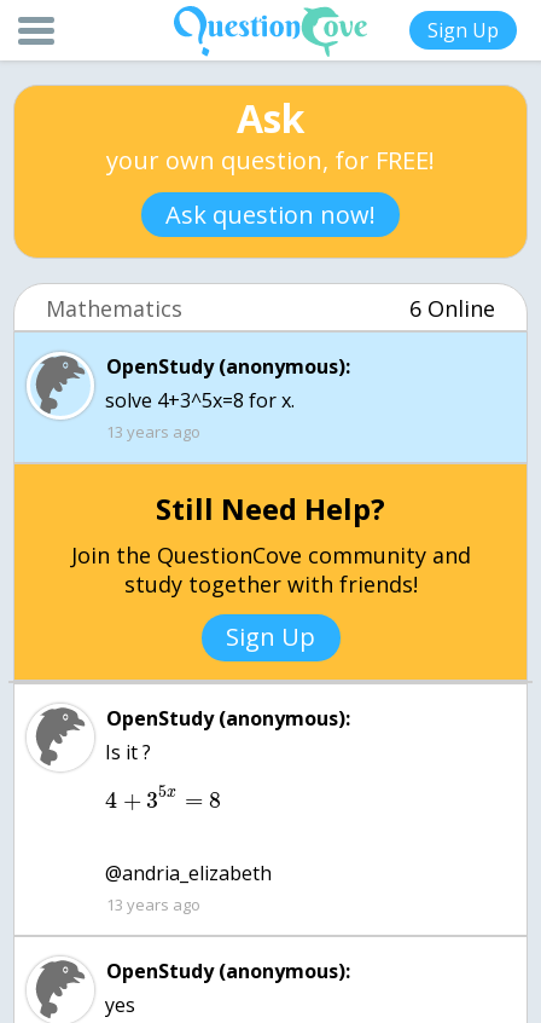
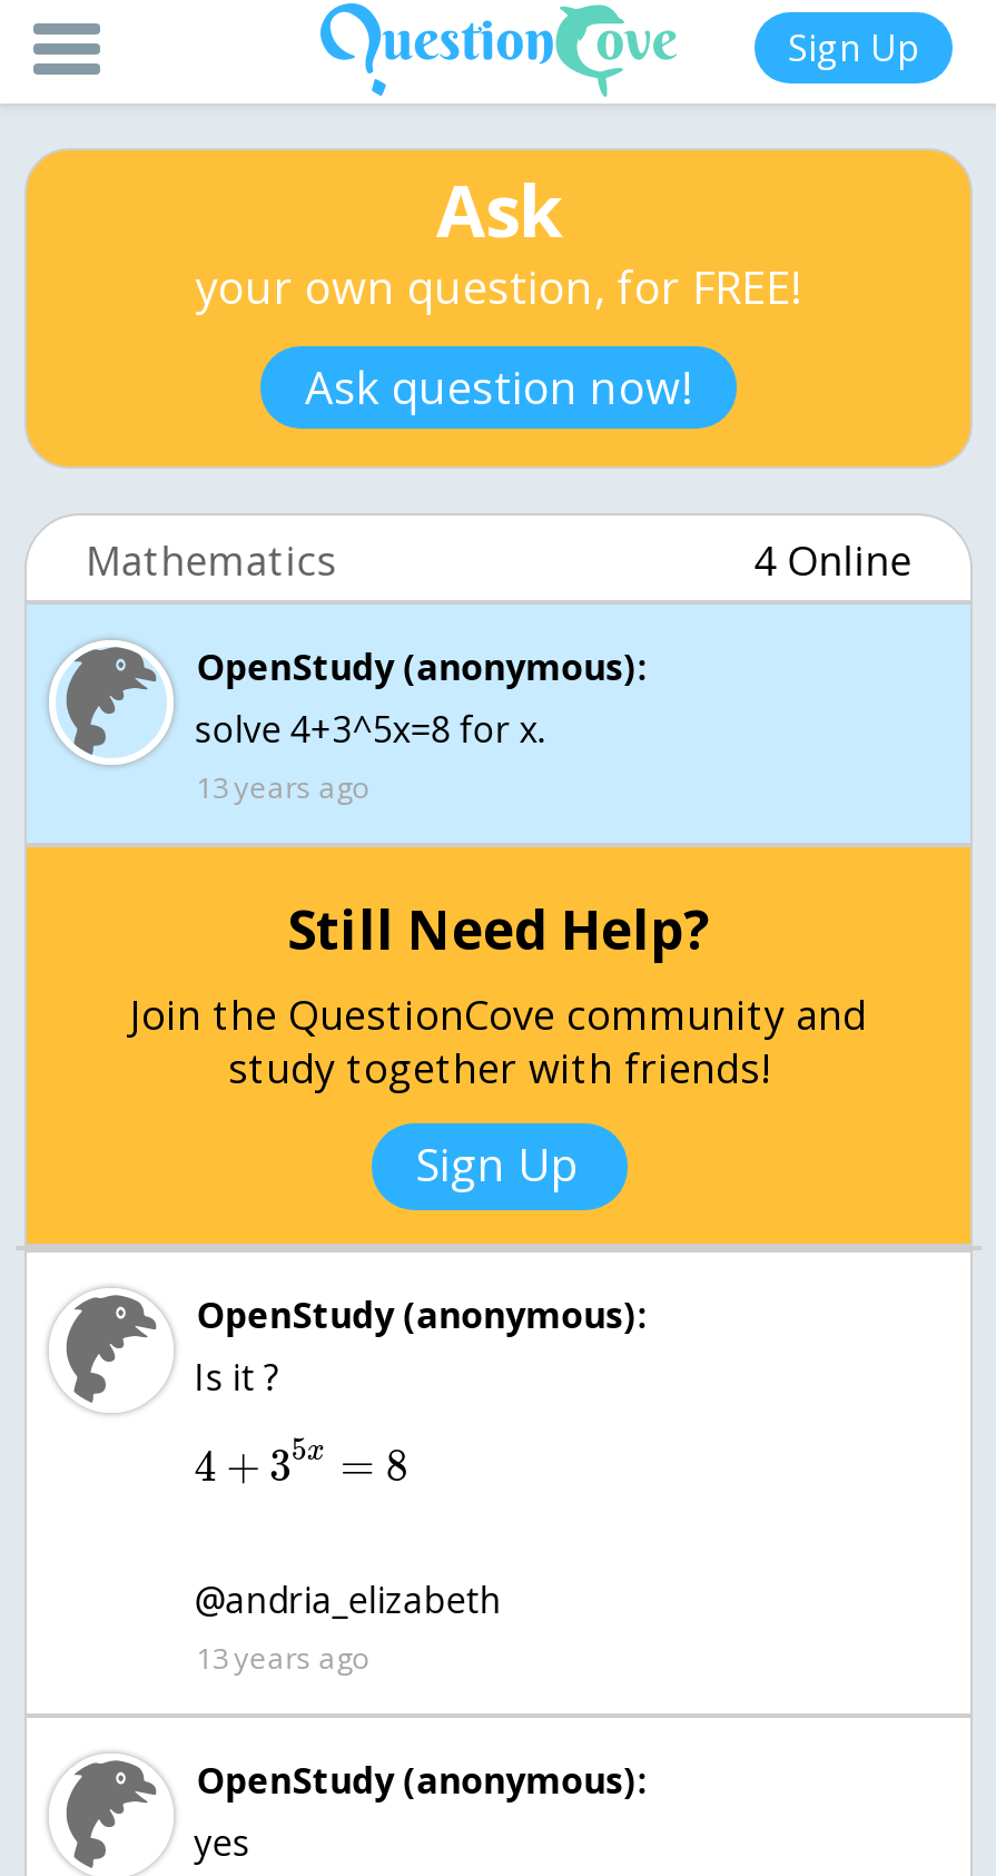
[409,294,495,323] 6 Online -> [754,533,912,587] 4 Online

